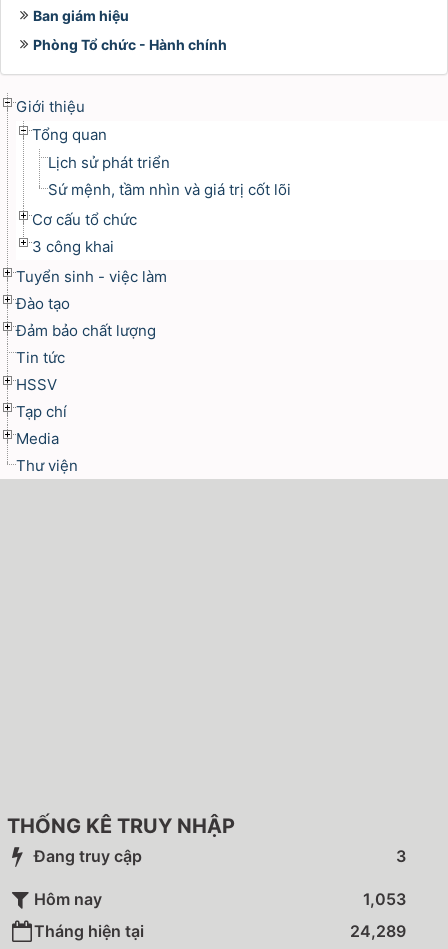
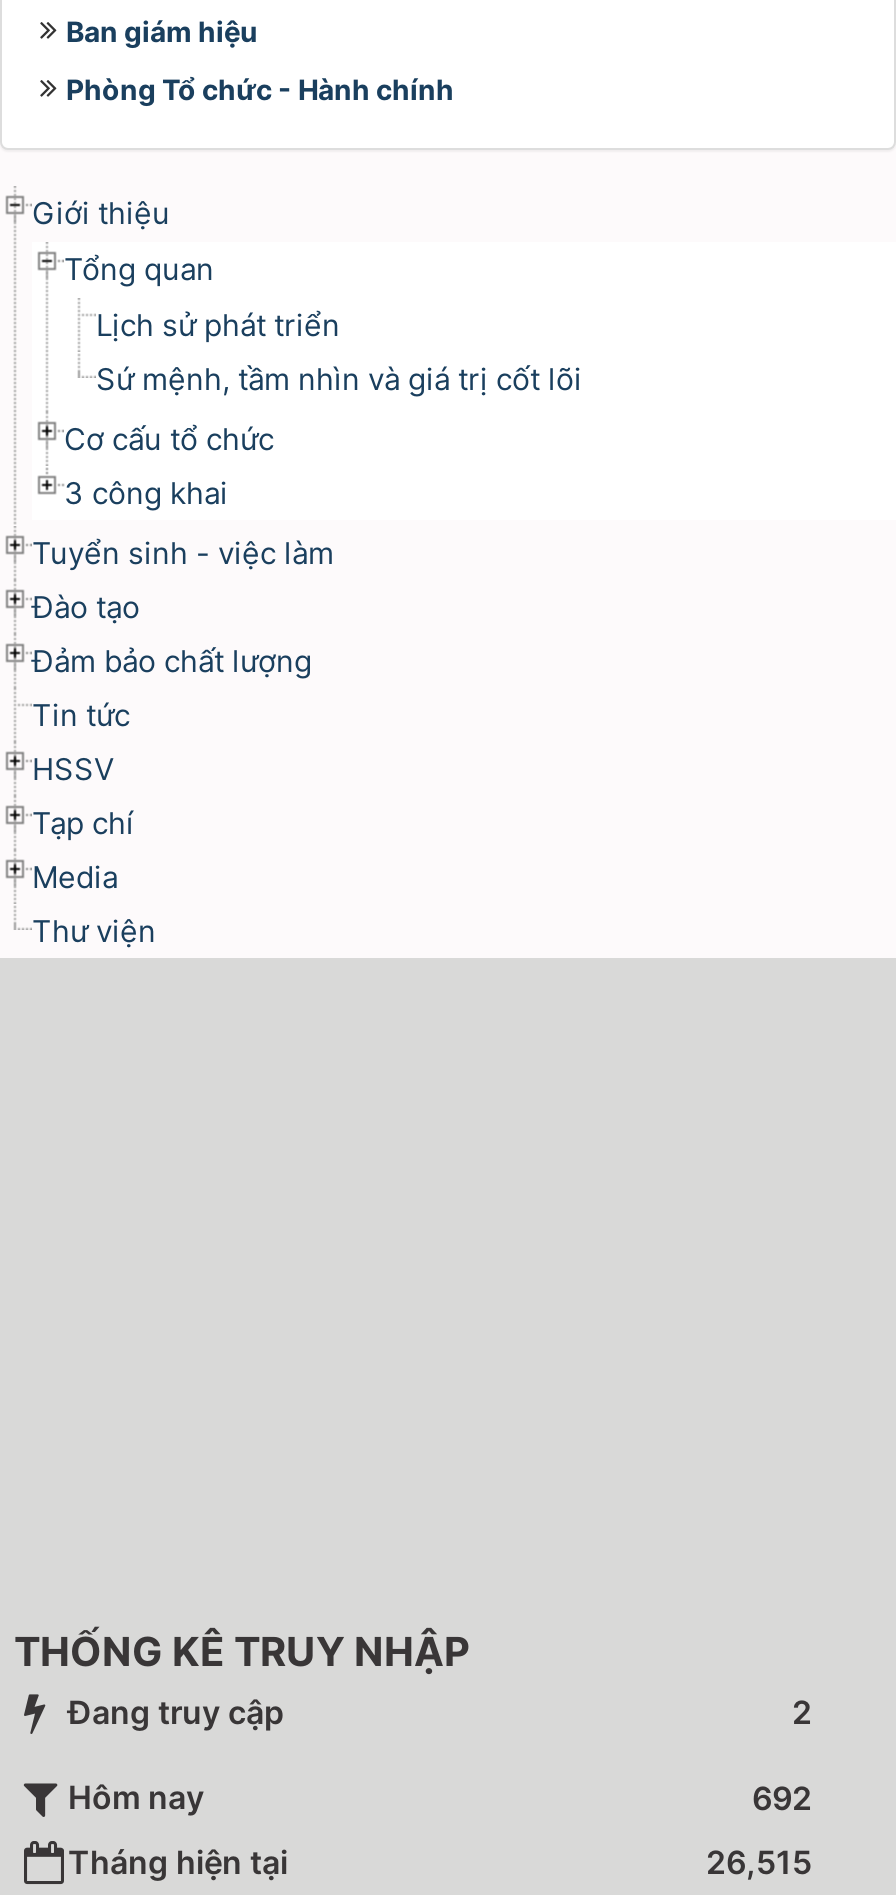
[396,846,406,866] 3 -> [792,1692,812,1732] 2
[363,889,406,909] 1,053 -> [752,1778,812,1818] 692
[350,921,406,941] 24,289 -> [706,1842,812,1882] 26,515

